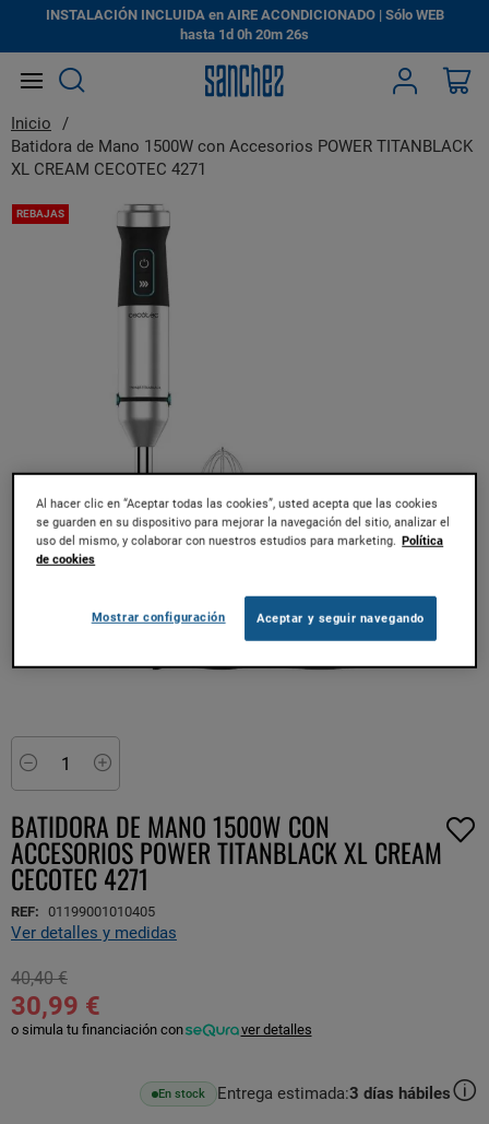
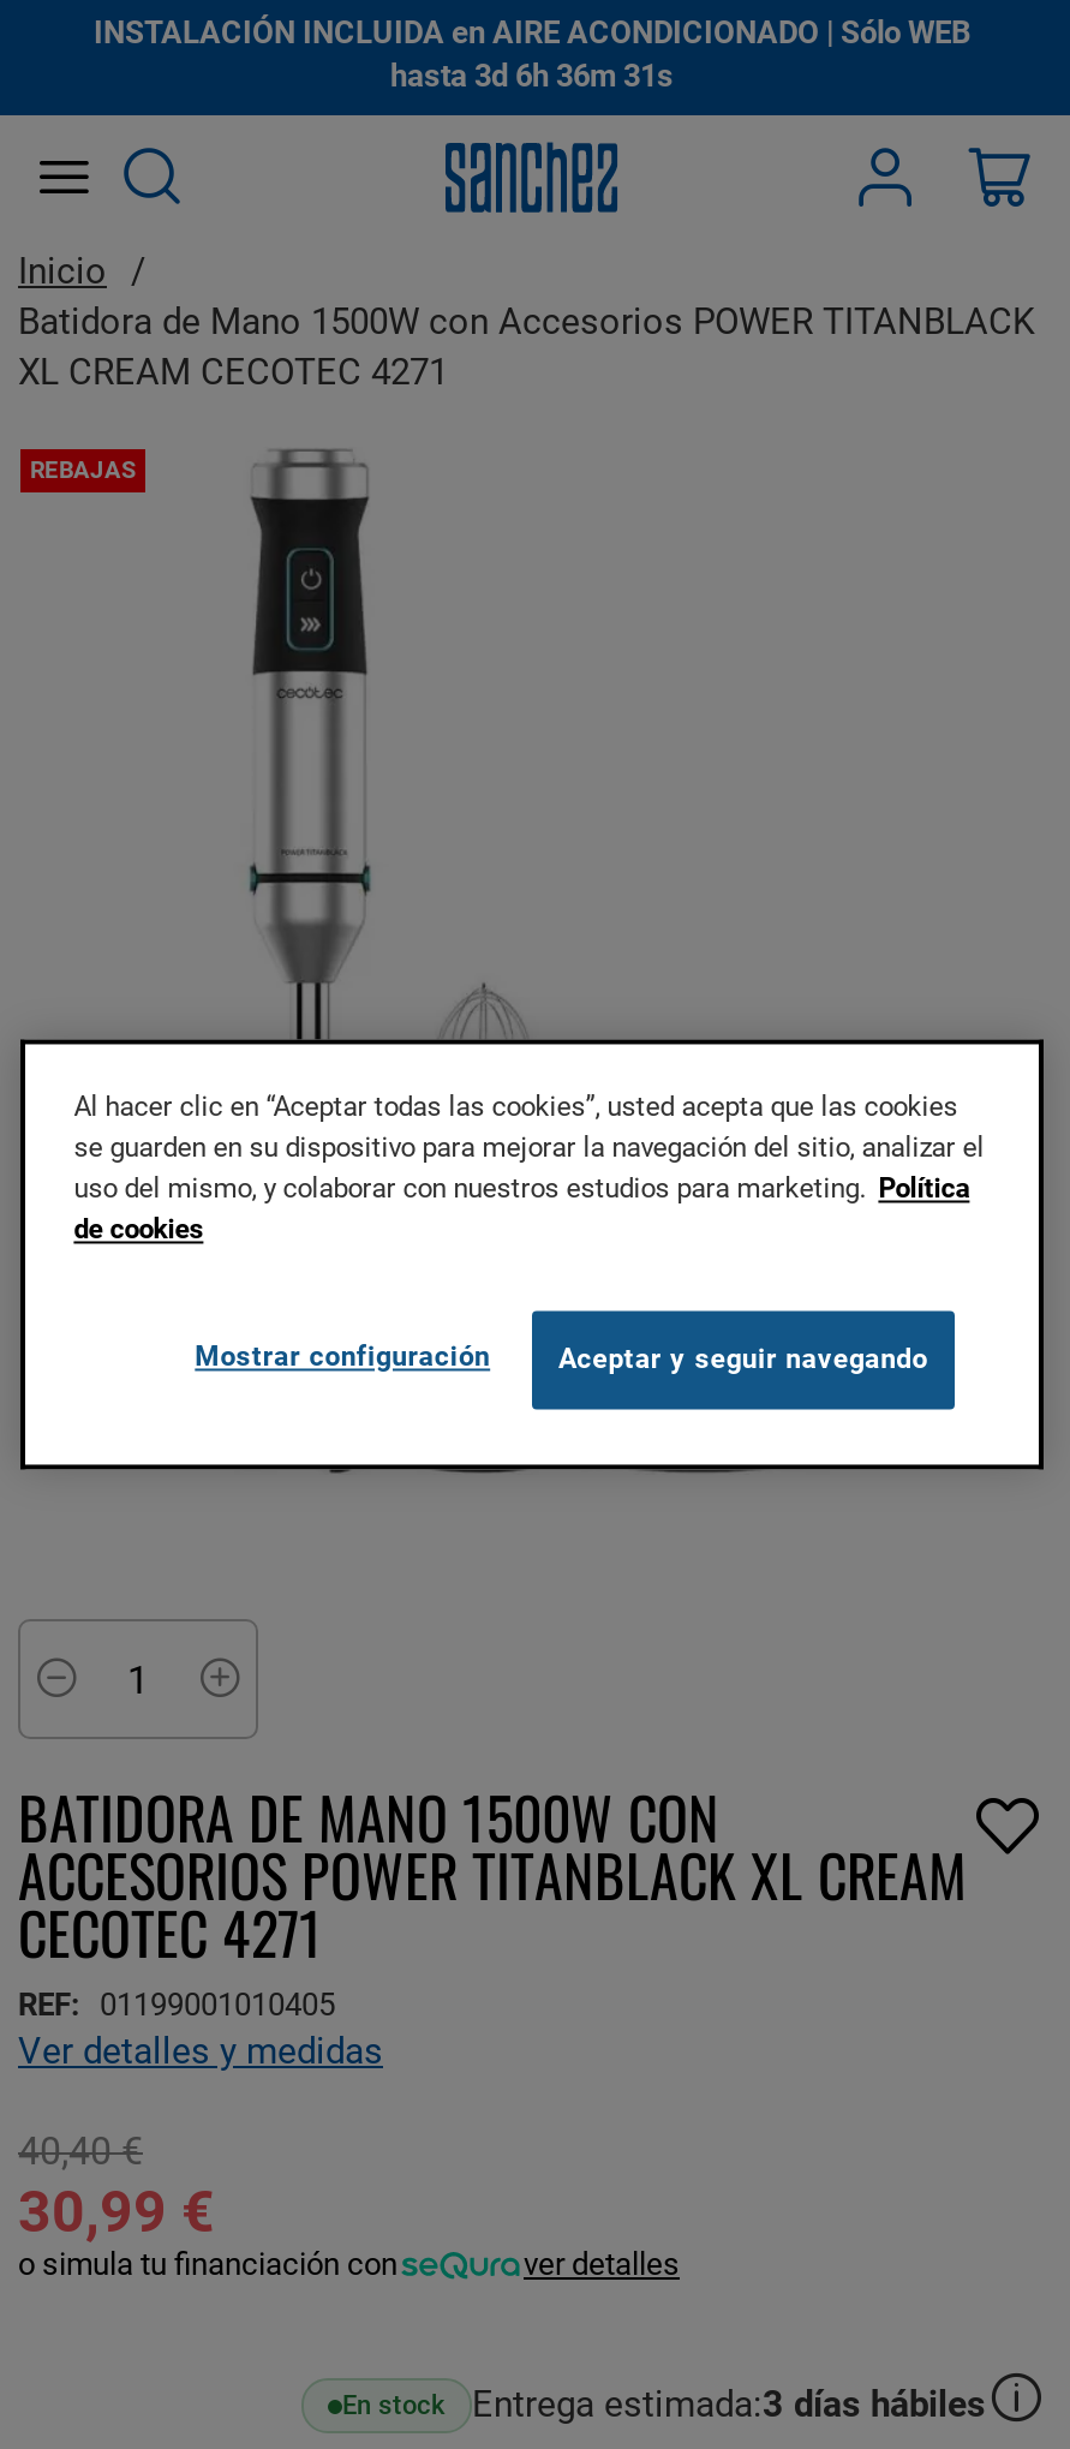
[180,26,309,43] hasta 1d 0h 20m 26s -> [390,58,674,94] hasta 3d 6h 36m 31s

